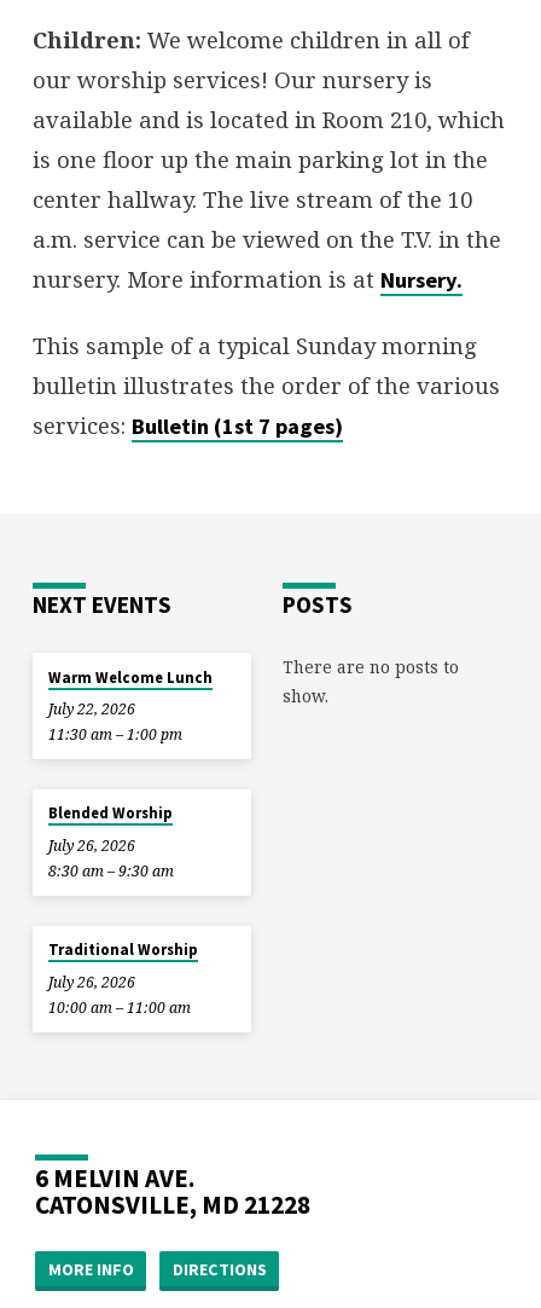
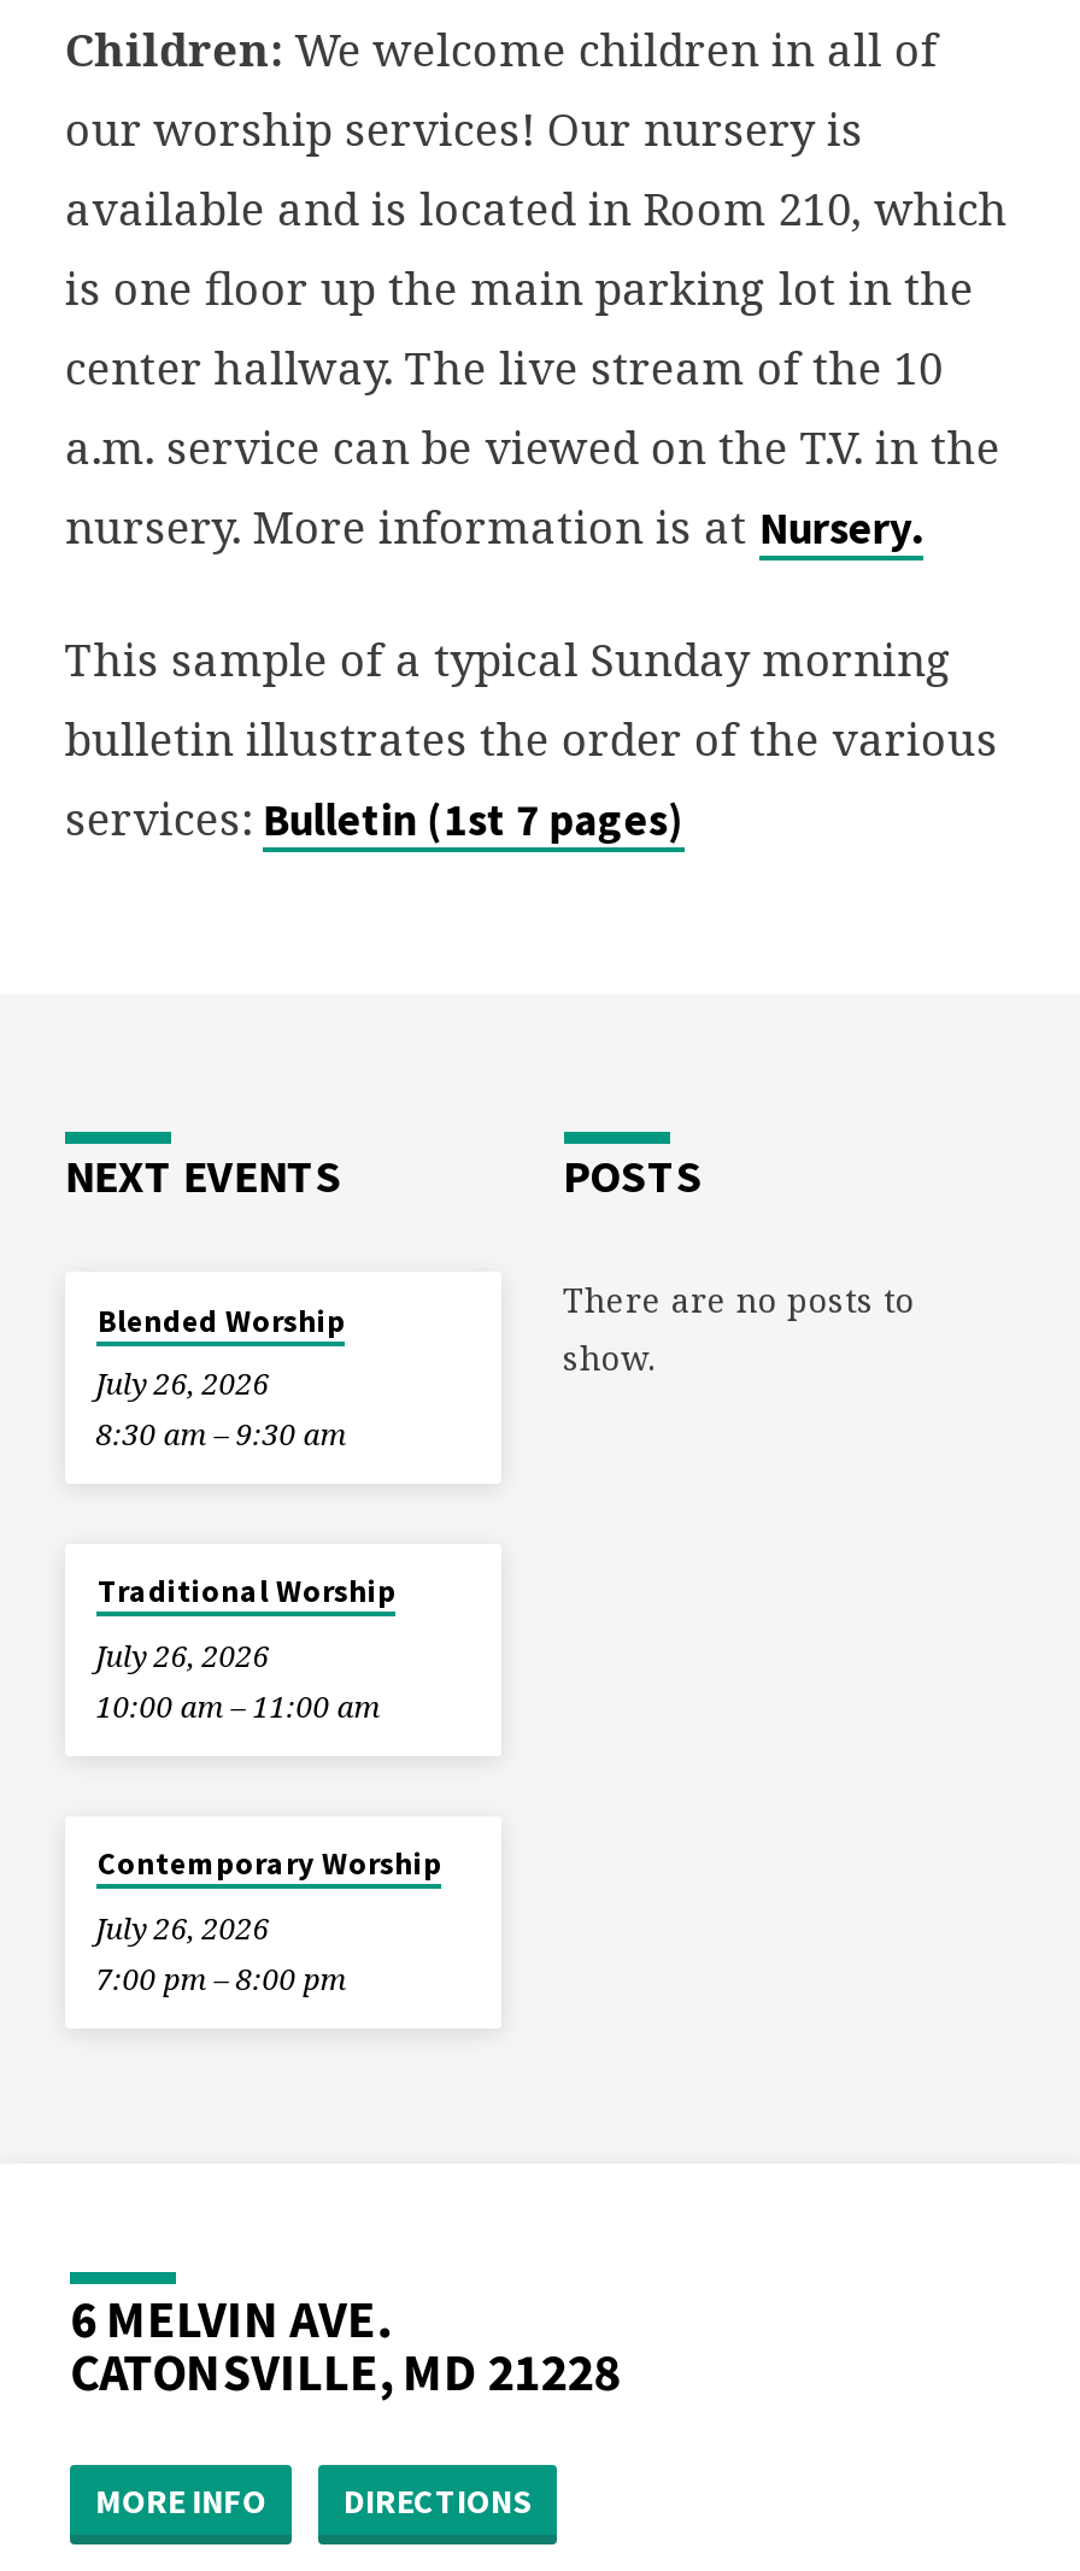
[48,667,213,745] Warm Welcome Lunch | July 22, 2026 | 11:30 am – 1:00 pm -> none
moved [48,803,199,1018] -> [96,1299,397,1728]: Blended Worship | July 26, 2026 | 8:30 am – 9:30 am | Traditional Worship | July 26, 2026 | 10:00 am – 11:00 am
none -> [96,1844,442,2000] Contemporary Worship | July 26, 2026 | 7:00 pm – 8:00 pm

